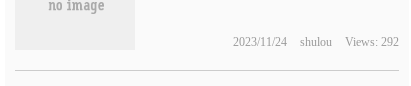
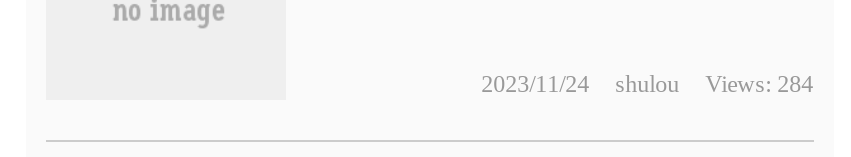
[233,35,399,49] 2023/11/24 shulou Views: 292 -> [481,70,813,98] 2023/11/24 shulou Views: 284

